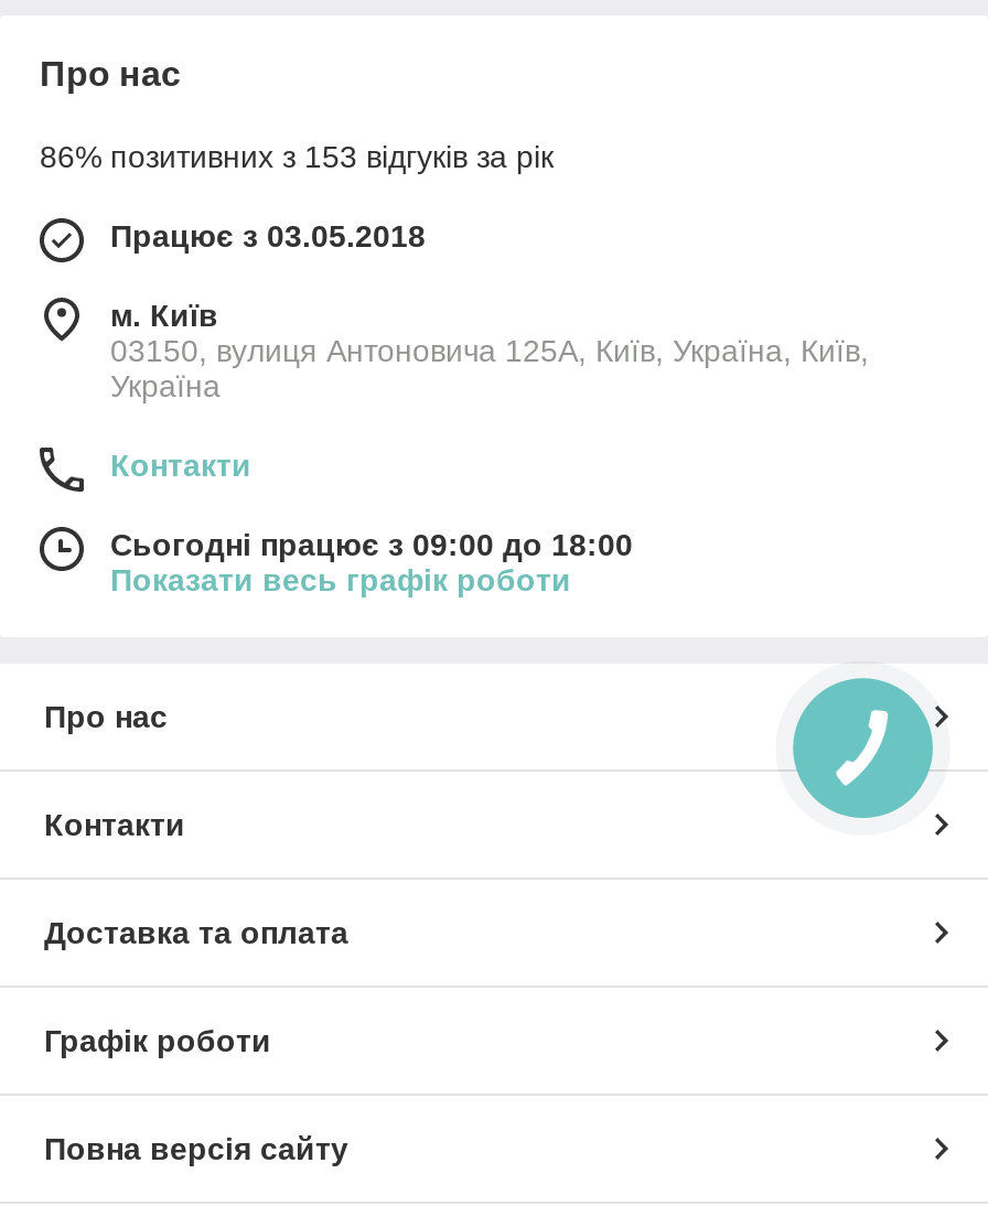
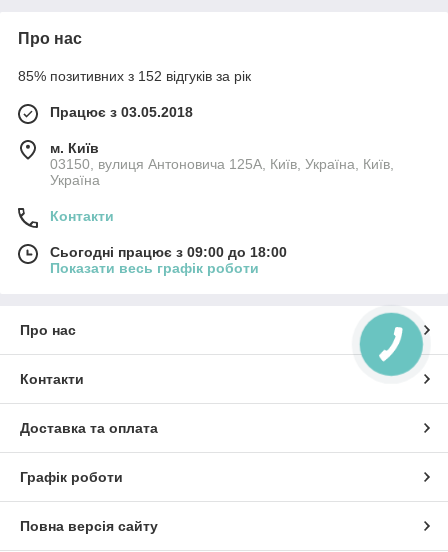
[40,138,554,174] 86% позитивних з 153 відгуків за рік -> [18,68,251,84] 85% позитивних з 152 відгуків за рік

